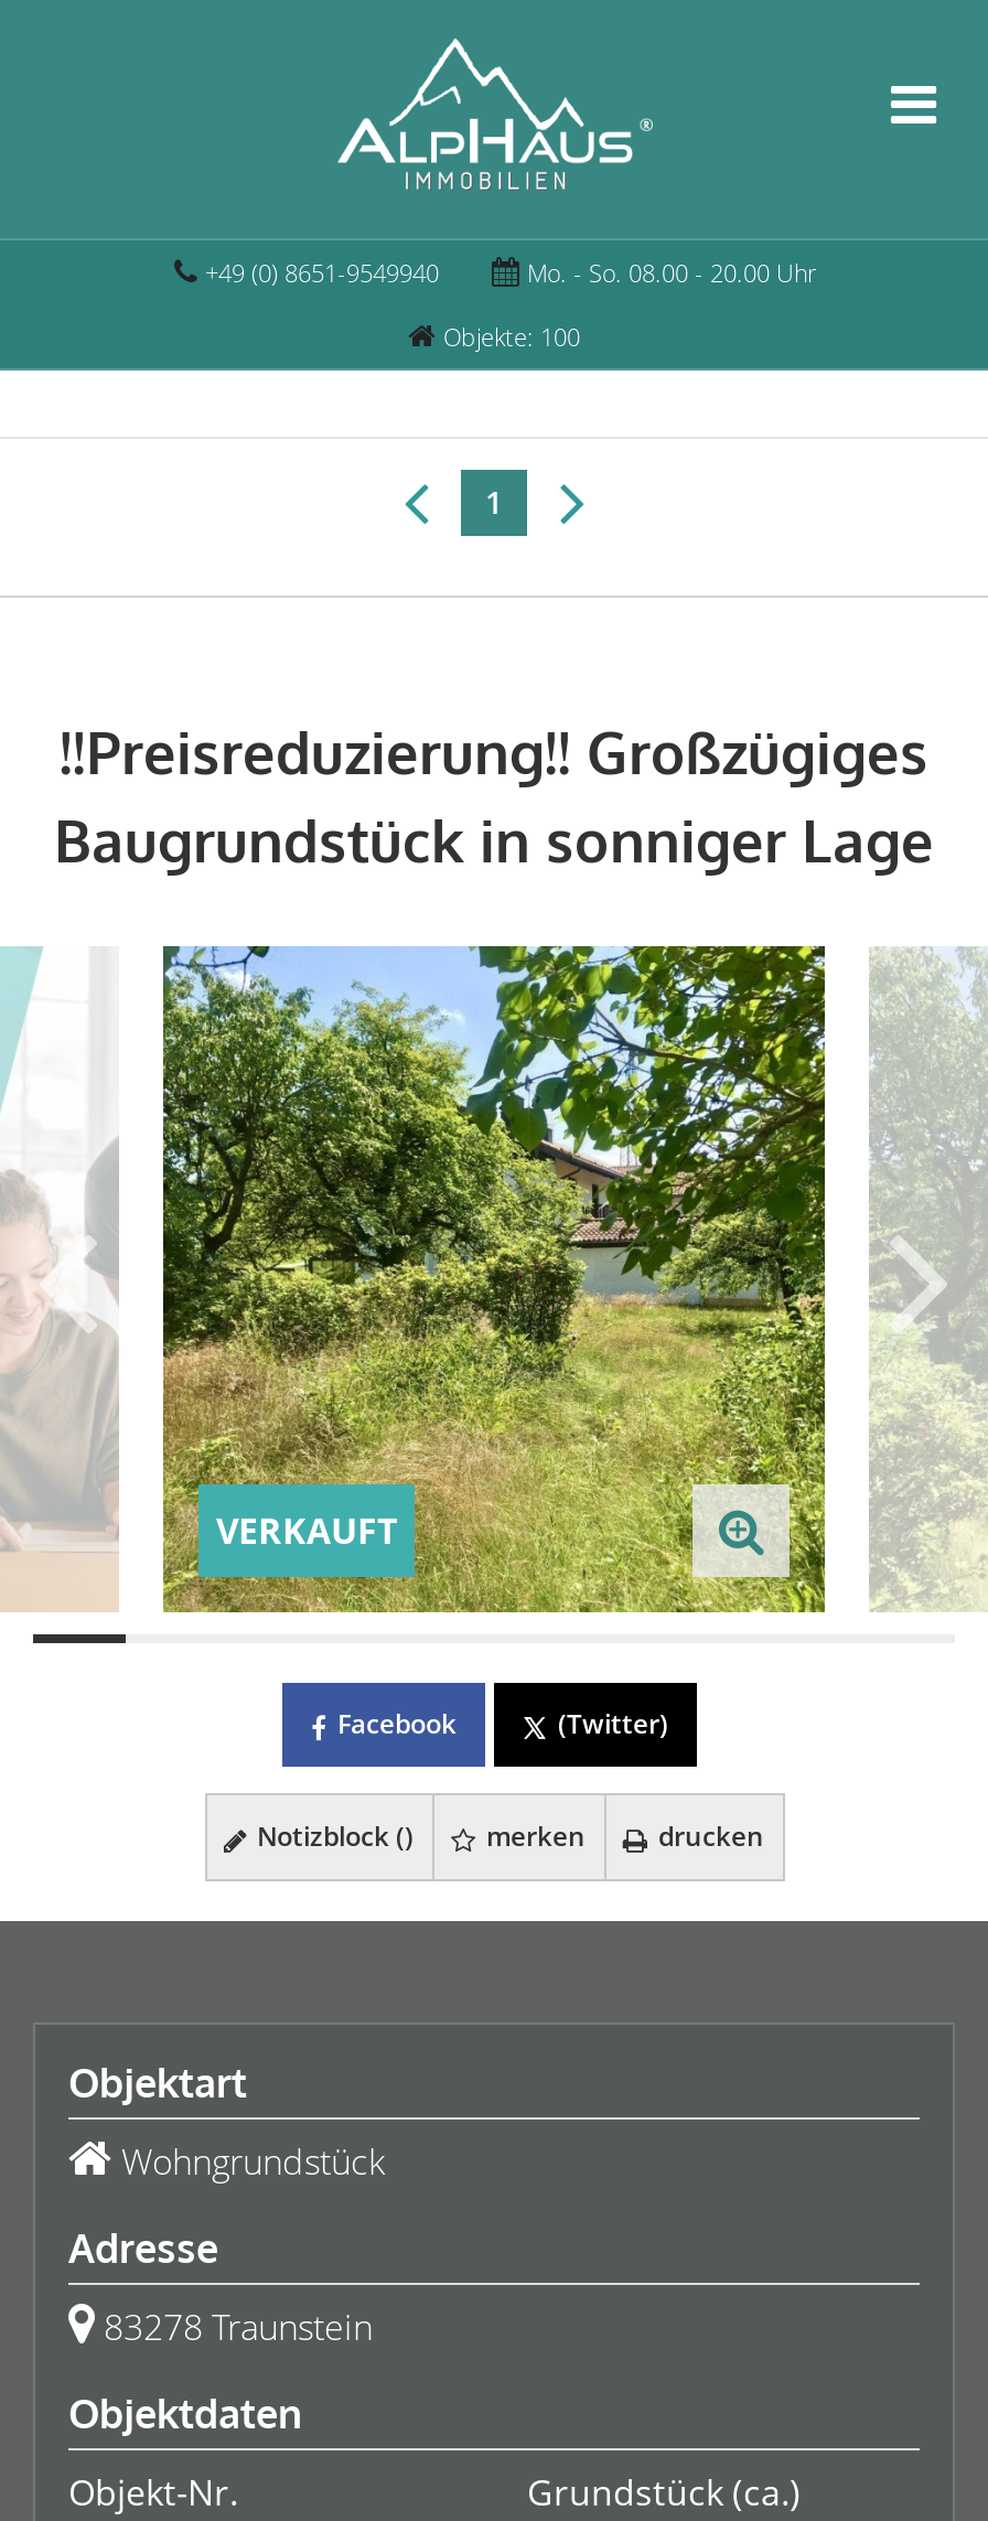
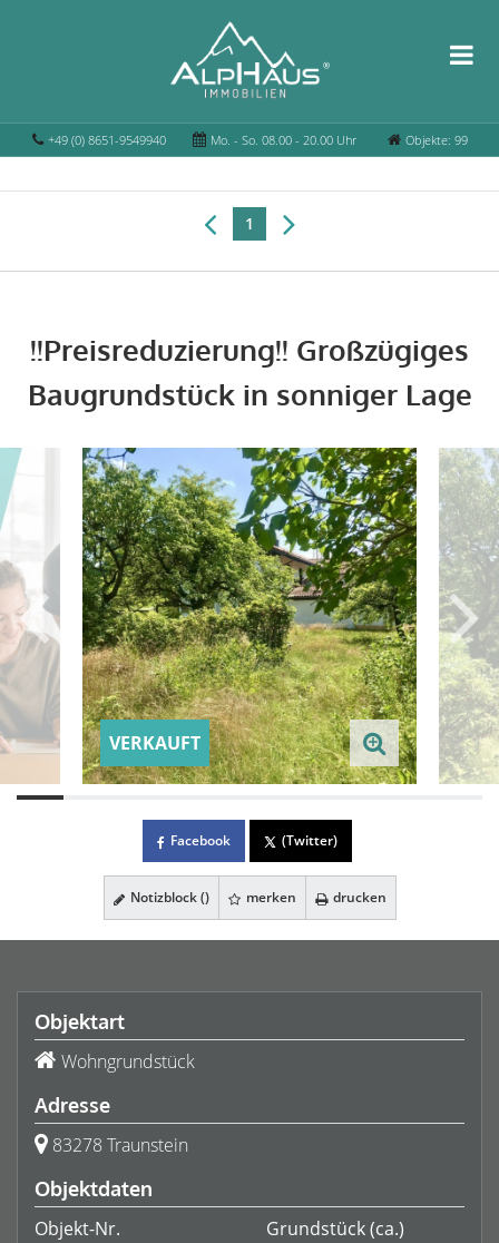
[437,320,580,353] Objekte: 100 -> [402,131,468,148] Objekte: 99

